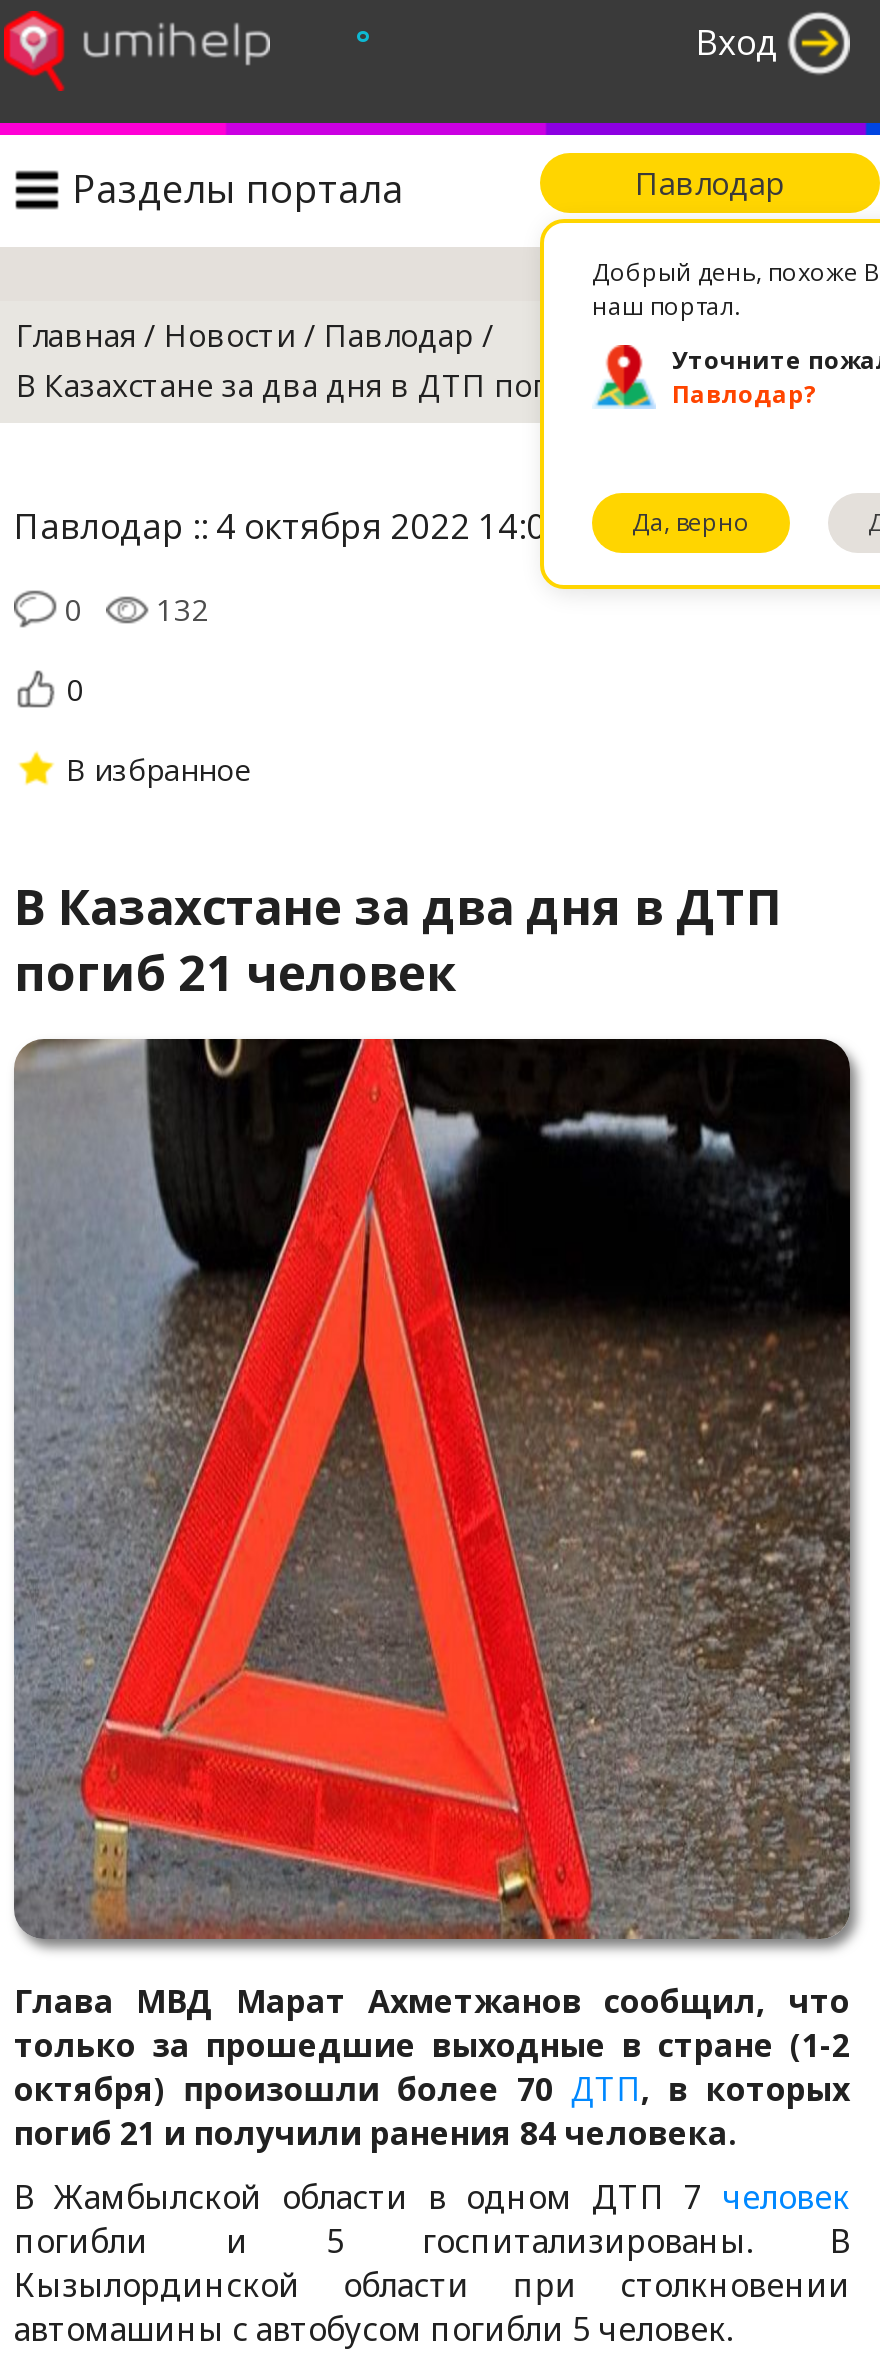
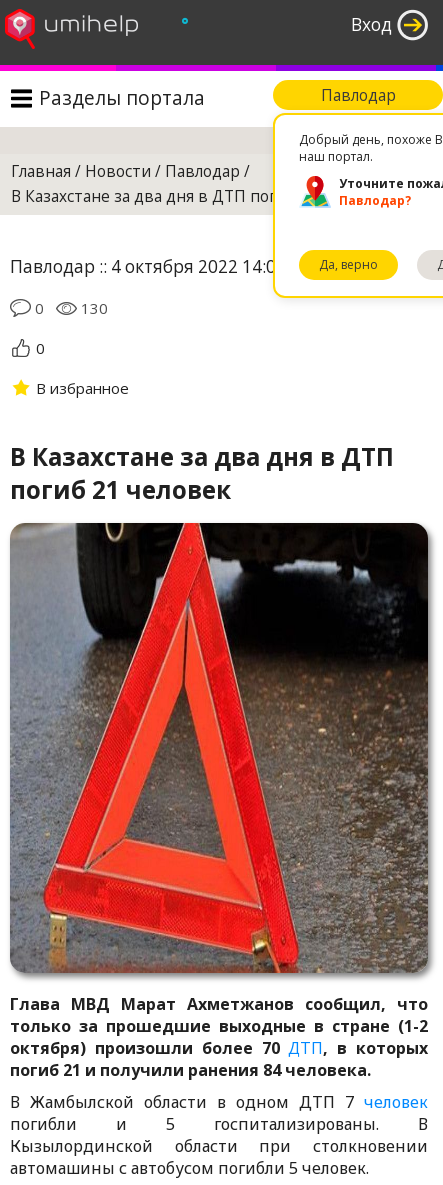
[64,589,210,629] 0 132 -> [35,298,108,318] 0 130

